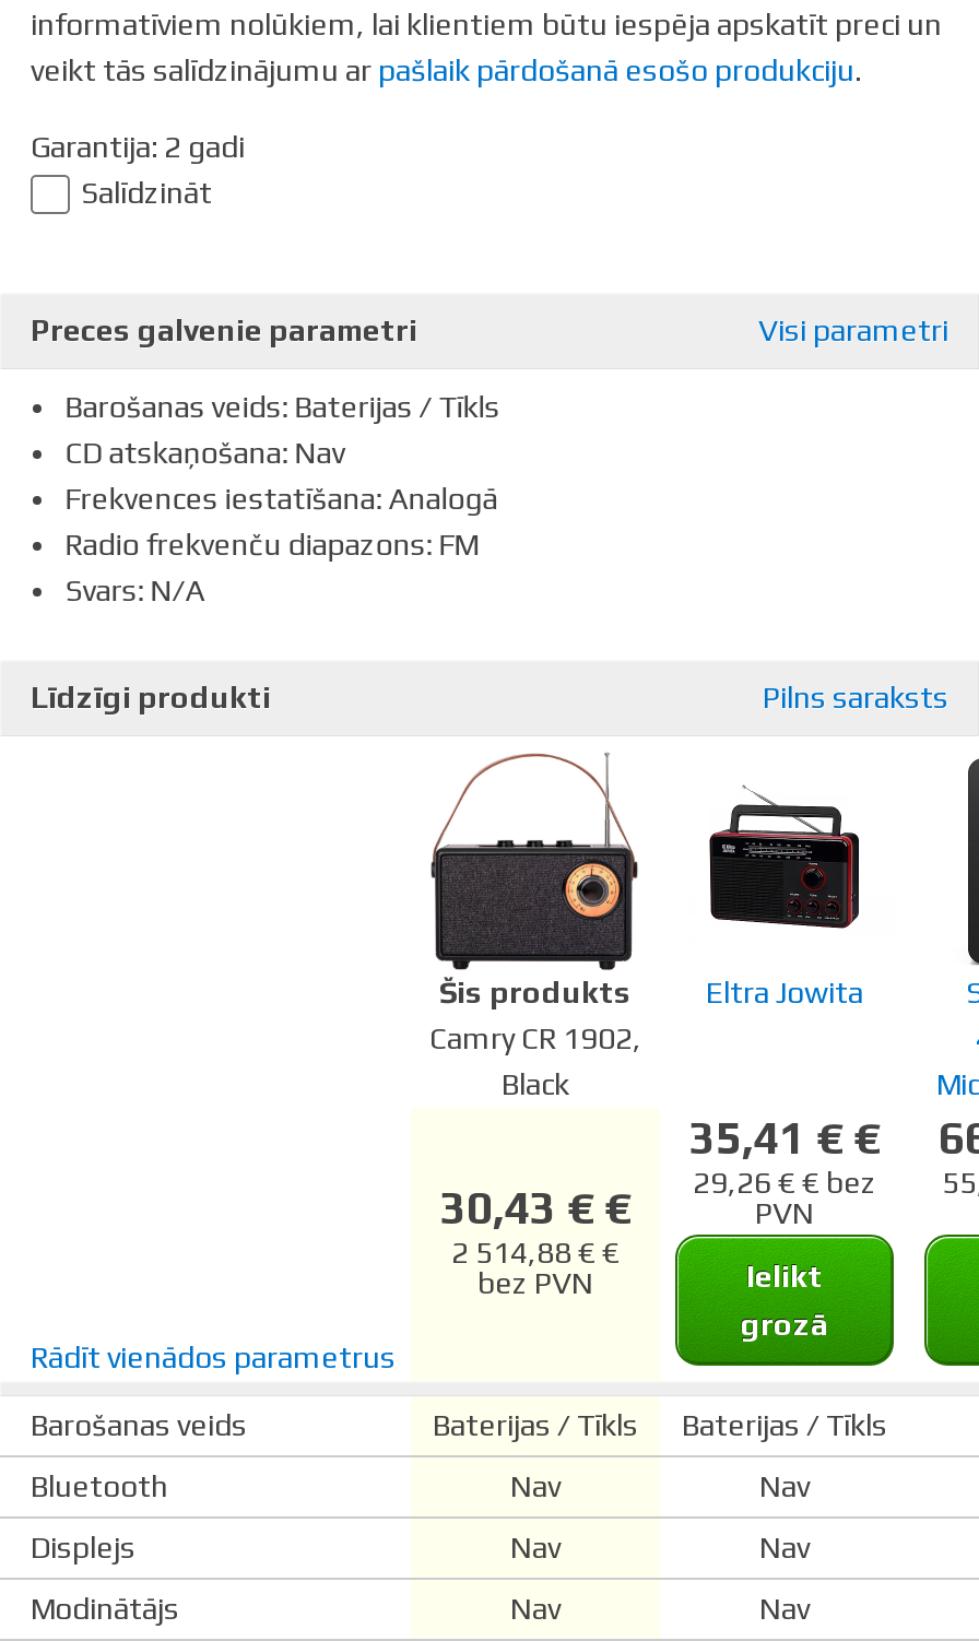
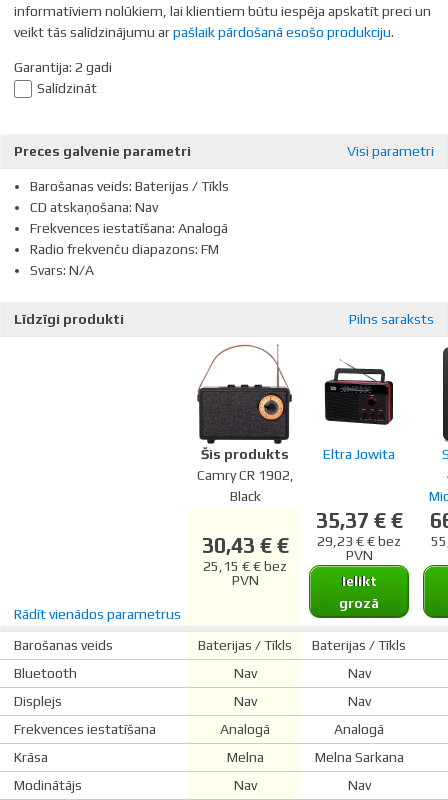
[689,1110,880,1200] 35,41 € € | 29,26 € € bez -> [315,508,402,549] 35,37 € € | 29,23 € € bez
[451,1235,620,1301] 2 514,88 € € | bez PVN -> [203,558,287,588] 25,15 € € bez | PVN
none -> [14,721,403,765] Frekvences iestatīšana | Analogā | Analogā | Krāsa | Melna | Melna Sarkana

